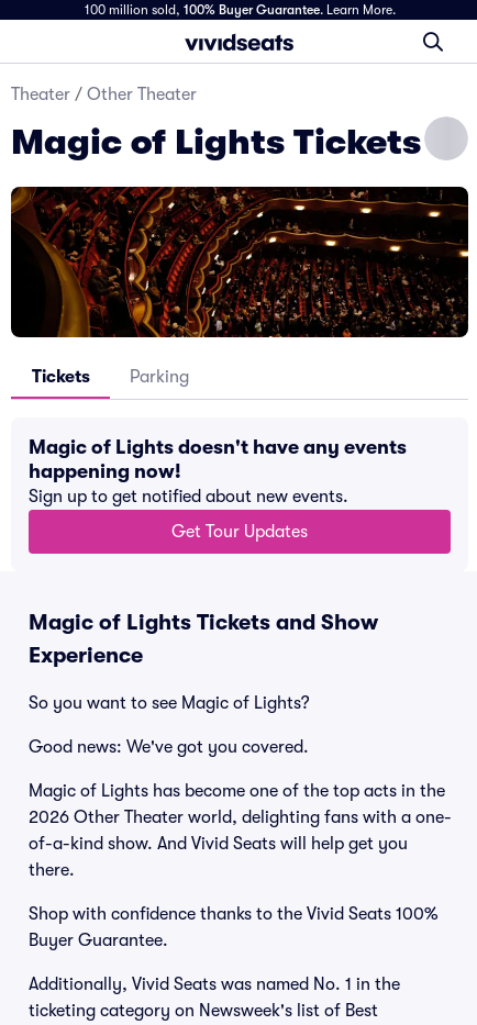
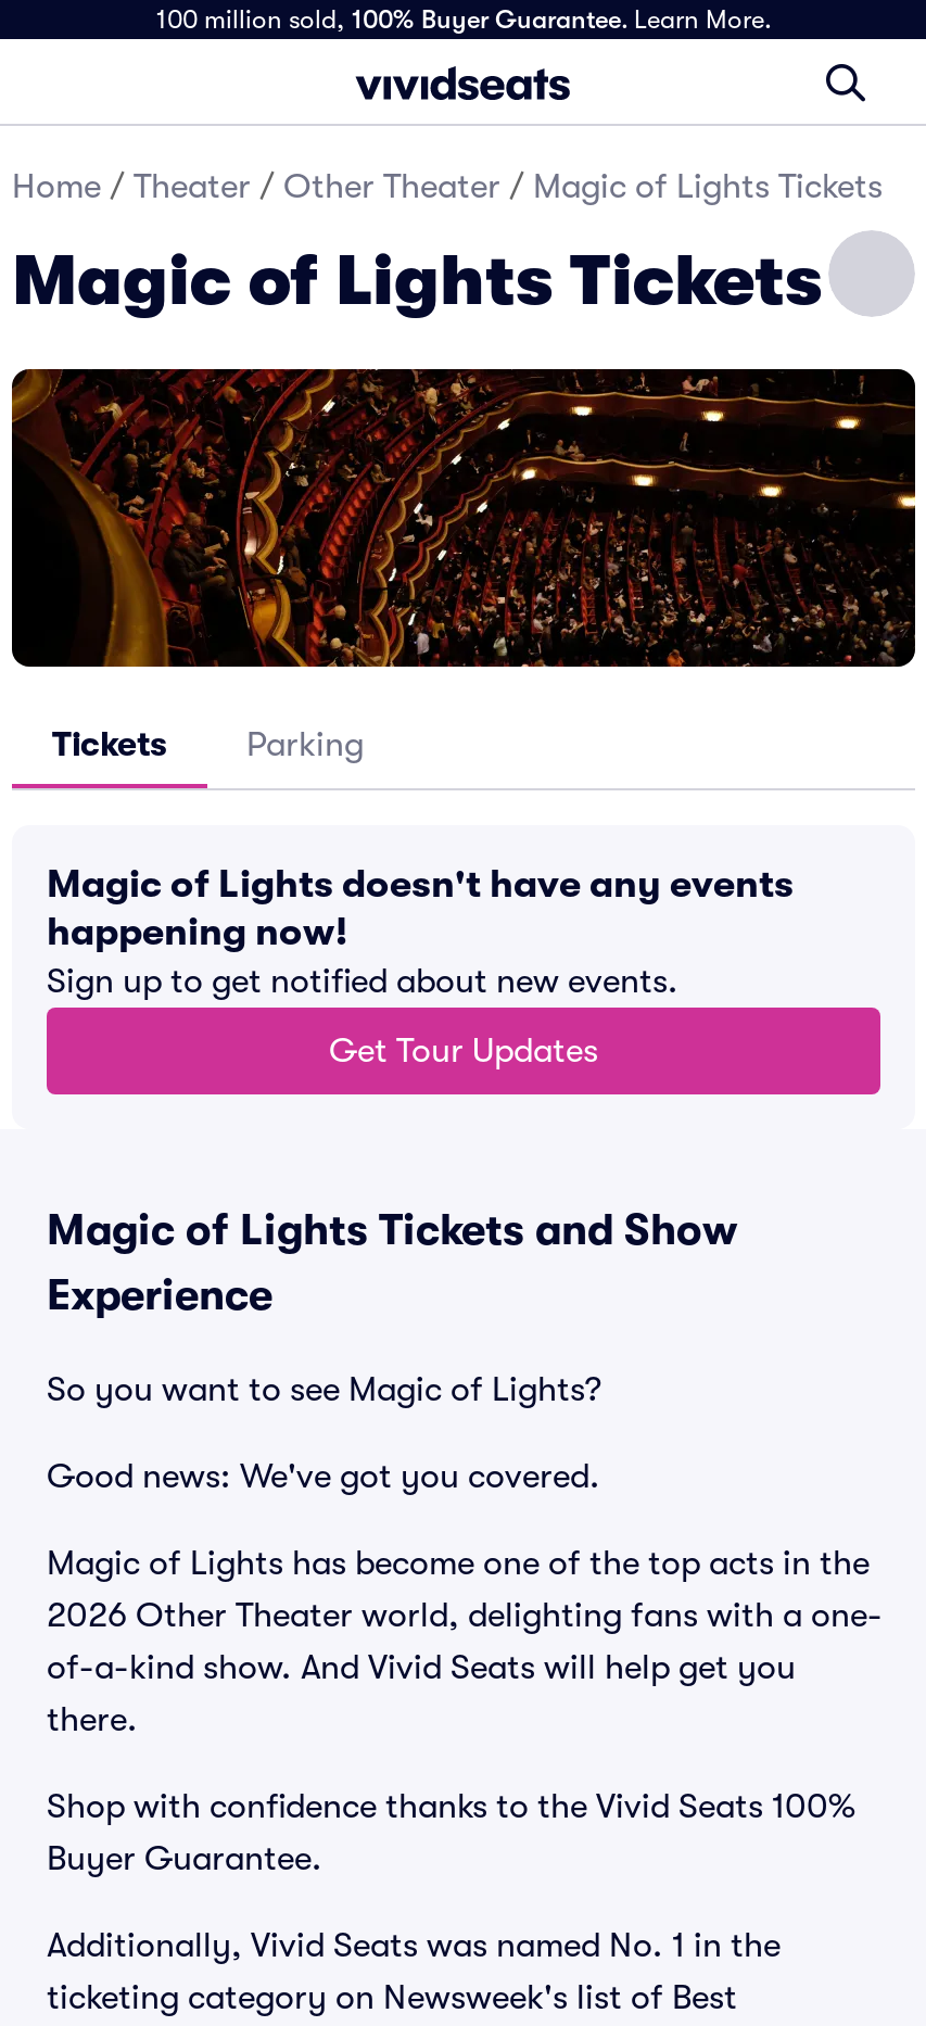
[11,85,197,104] Theater / Other Theater -> [12,167,883,206] Home / Theater / Other Theater / Magic of Lights Tickets

